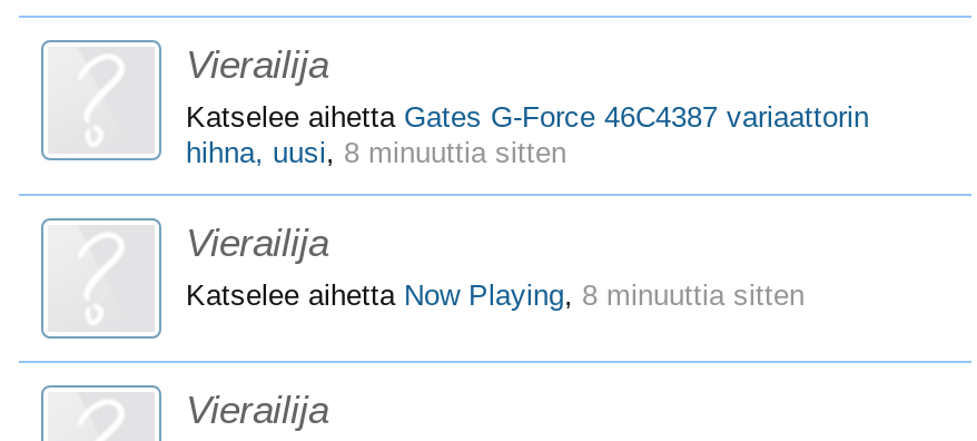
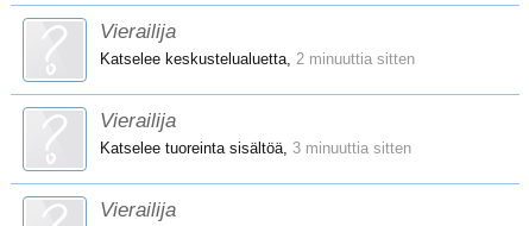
[186,100,869,169] Katselee aihetta Gates G-Force 46C4387 variaattorin | hihna, uusi, 8 minuuttia sitten -> [100,50,415,67] Katselee keskustelualuetta, 2 minuuttia sitten
[186,278,805,311] Katselee aihetta Now Playing, 8 minuuttia sitten -> [100,139,411,157] Katselee tuoreinta sisältöä, 3 minuuttia sitten

